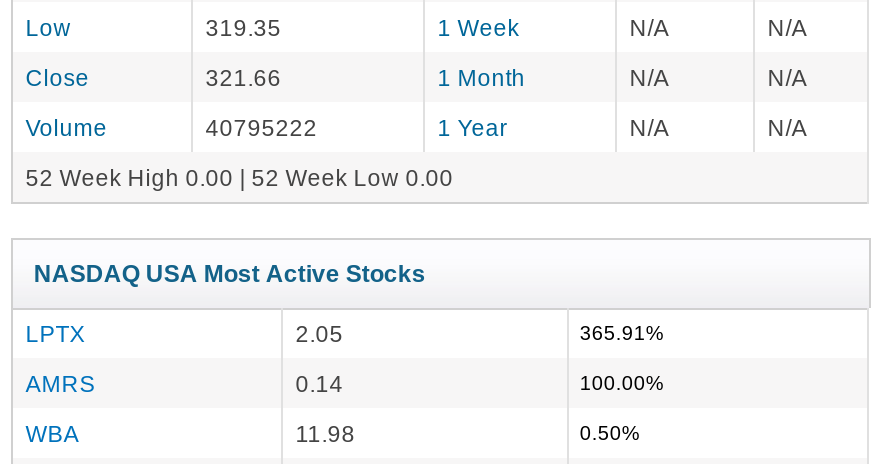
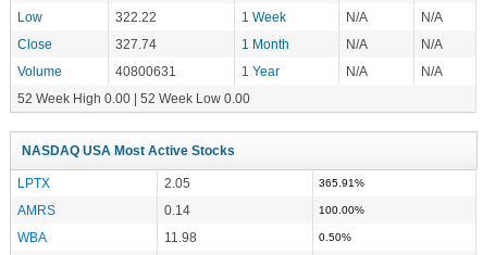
[205,15,281,41] 319.35 -> [116,10,157,24] 322.22
[205,65,281,91] 321.66 -> [116,37,157,51] 327.74
[205,115,317,141] 40795222 -> [116,64,176,78] 40800631

